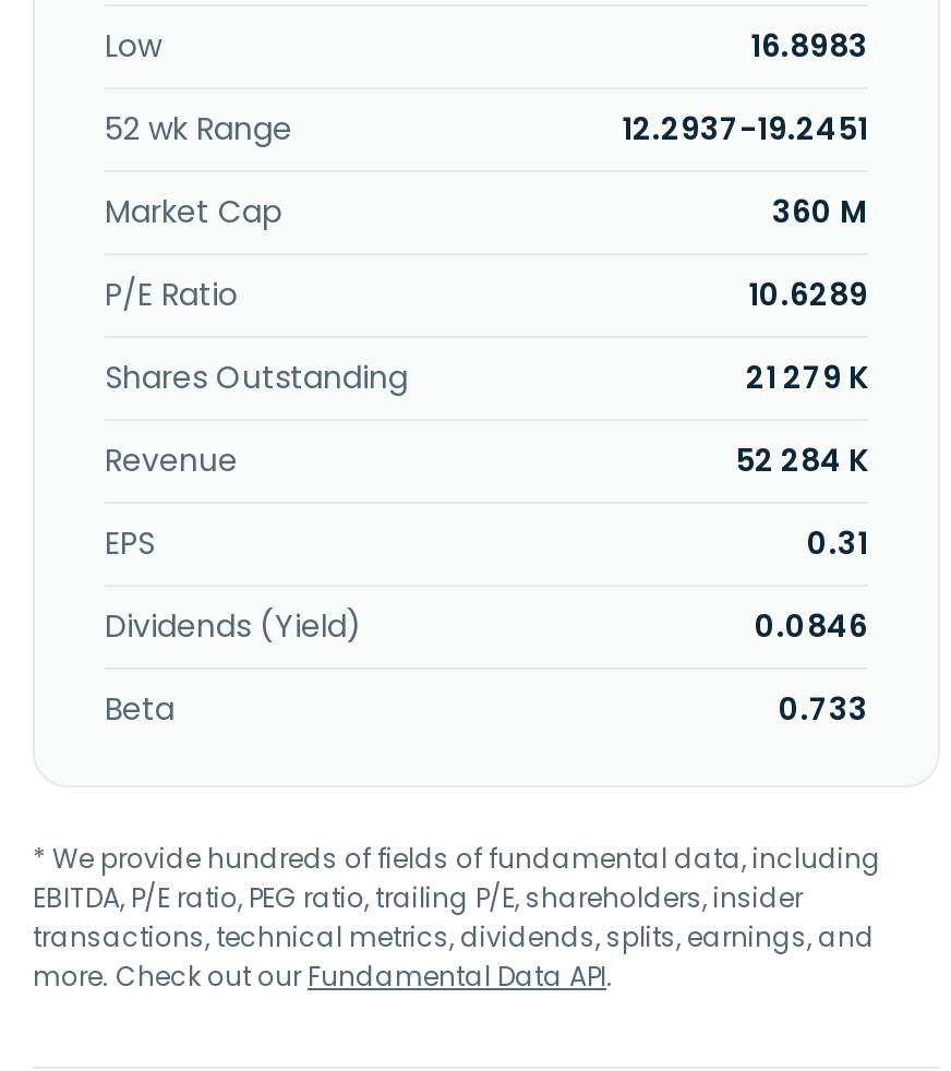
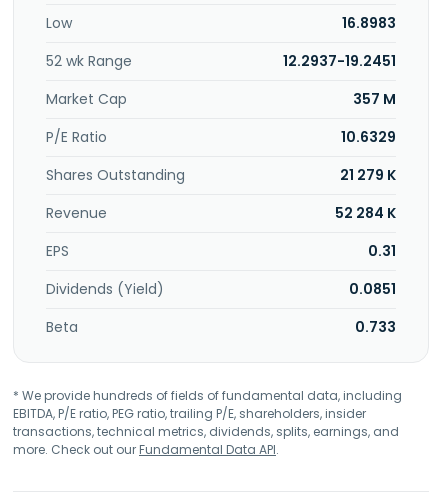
[772,190,868,233] 360 M -> [353,89,396,109] 357 M
[748,273,868,316] 10.6289 -> [341,127,396,147] 10.6329
[755,604,868,648] 0.0846 -> [349,279,396,299] 0.0851

